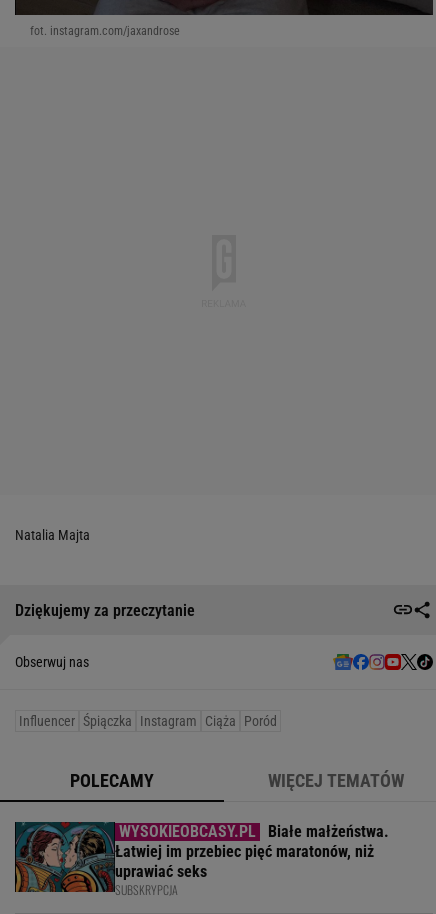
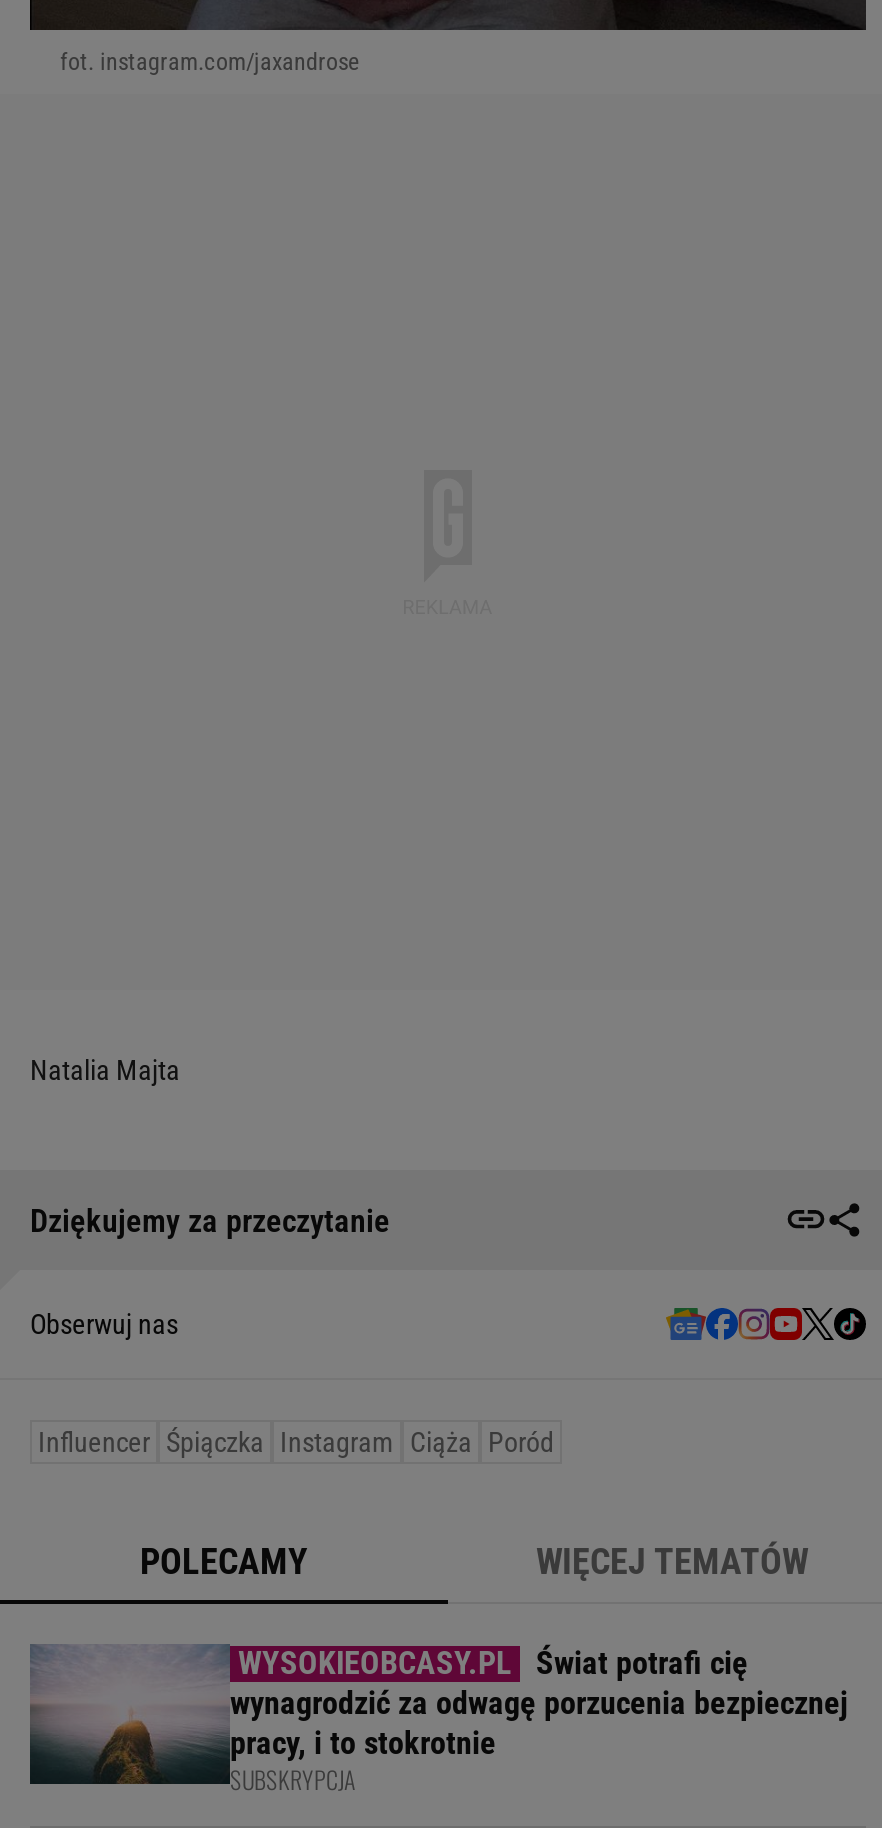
[14,821,389,893] [image] | Białe małżeństwa. | Łatwiej im przebiec pięć maratonów, niż | uprawiać seks -> [28,1644,848,1786] [image] | Świat potrafi cię | wynagrodzić za odwagę porzucenia bezpiecznej | pracy, i to stokrotnie

